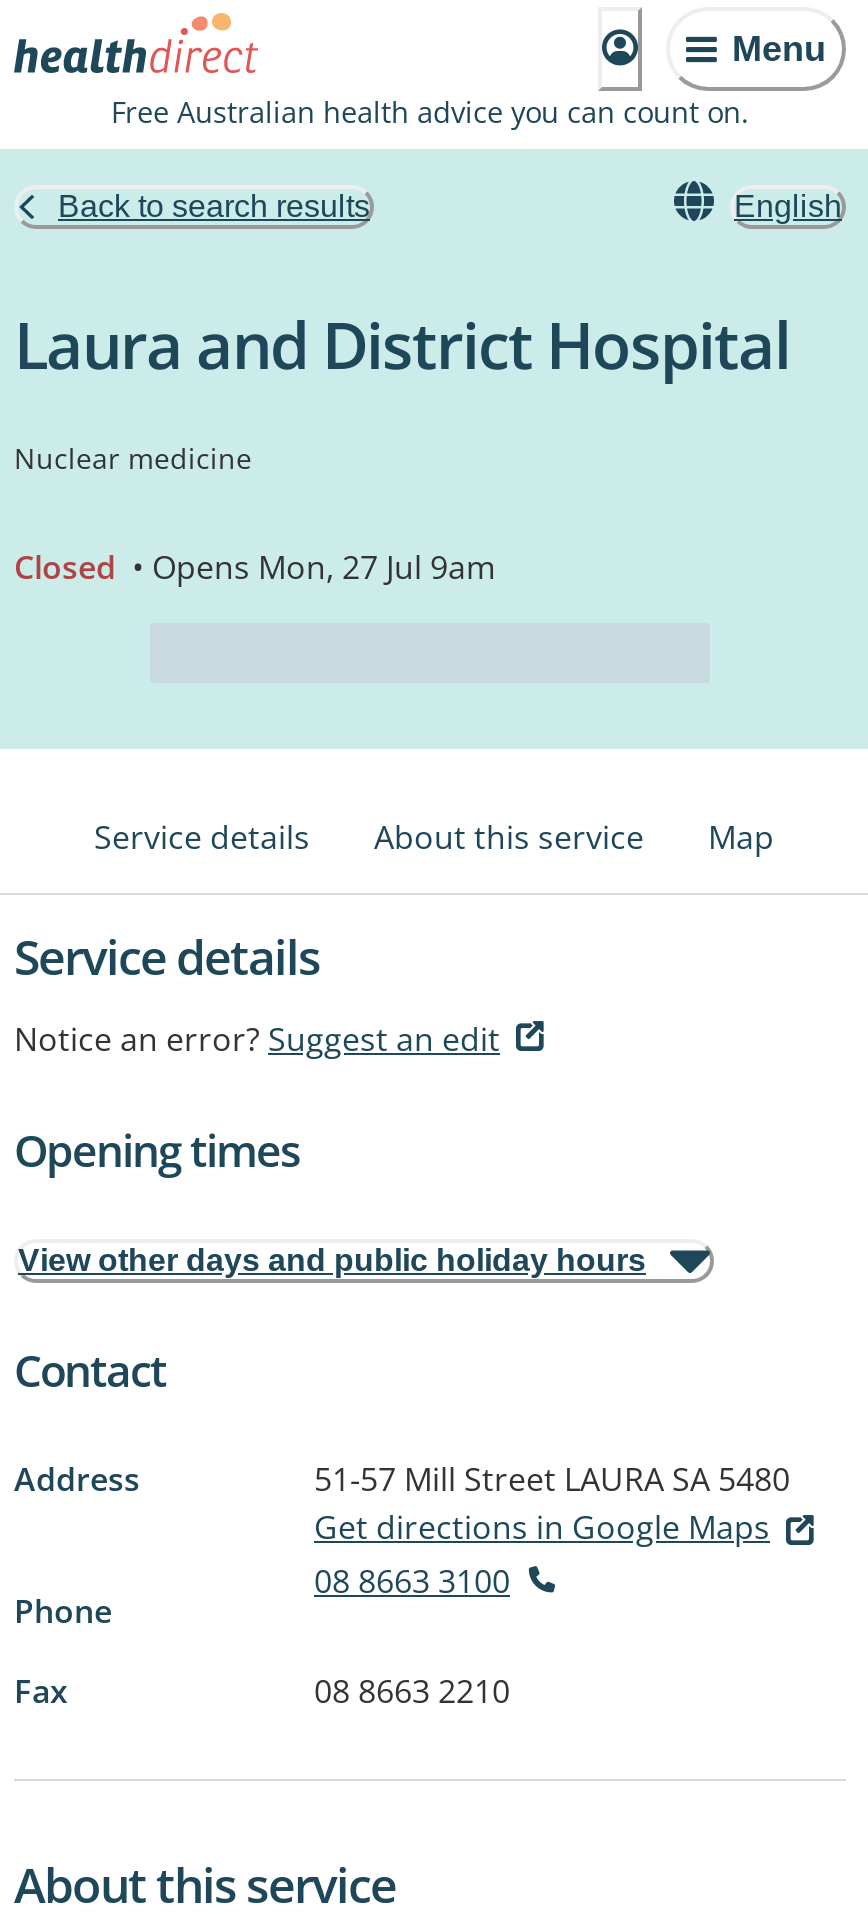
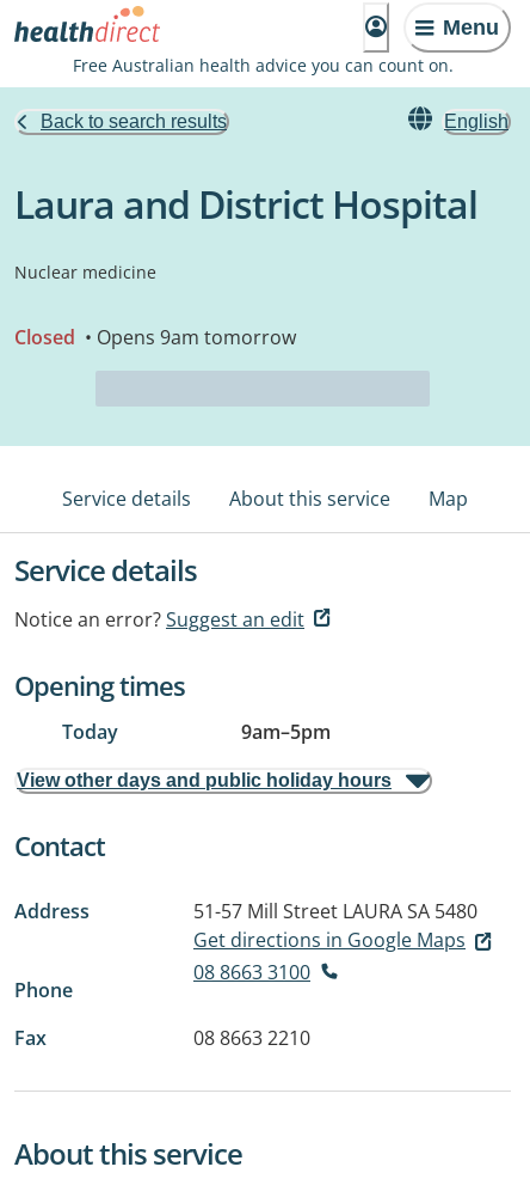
[14,545,496,589] Closed • Opens Mon, 27 Jul 9am -> [14,324,296,350] Closed • Opens 9am tomorrow
none -> [62,719,331,745] Today | 9am–5pm

